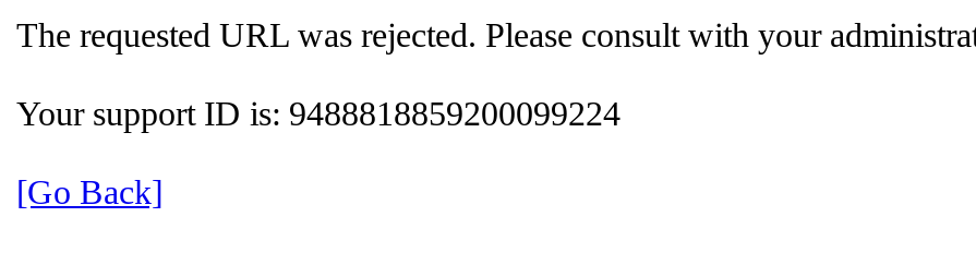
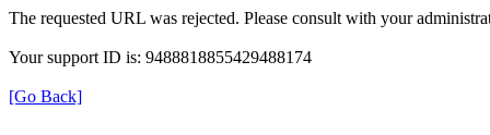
[16,95,620,132] Your support ID is: 9488818859200099224 -> [9,48,312,66] Your support ID is: 9488818855429488174

